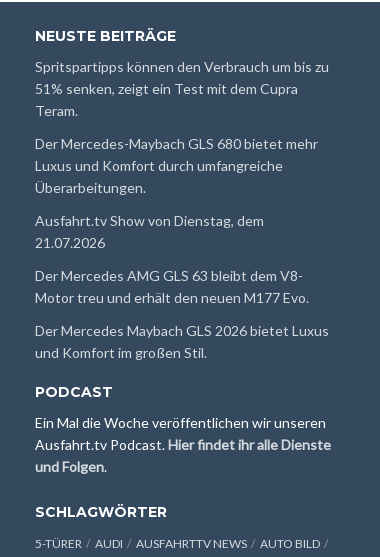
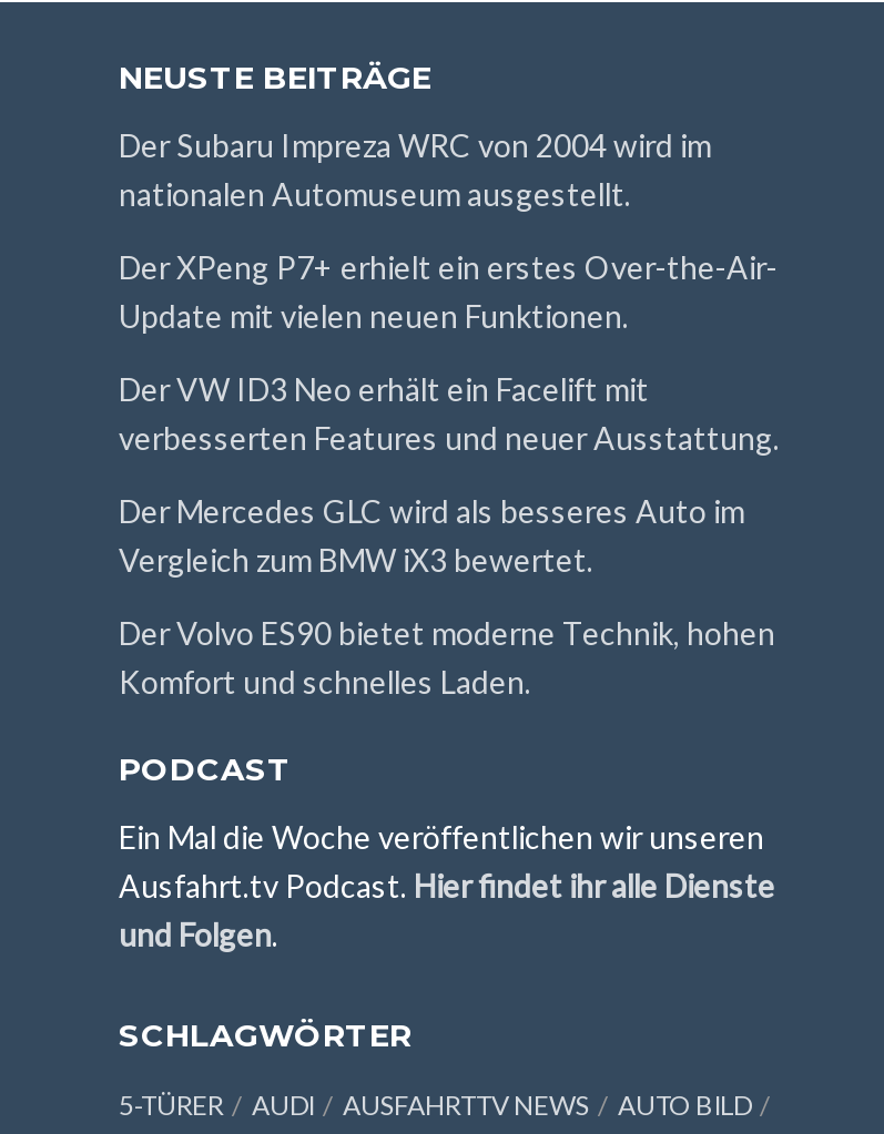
[35,58,329,119] Spritspartipps können den Verbrauch um bis zu | 51% senken, zeigt ein Test mit dem Cupra | Teram. -> [119,127,711,213] Der Subaru Impreza WRC von 2004 wird im | nationalen Automuseum ausgestellt.
[35,135,318,196] Der Mercedes-Maybach GLS 680 bietet mehr | Luxus und Komfort durch umfangreiche | Überarbeitungen. -> [119,249,778,335] Der XPeng P7+ erhielt ein erstes Over-the-Air- | Update mit vielen neuen Funktionen.
[35,212,264,251] Ausfahrt.tv Show von Dienstag, dem | 21.07.2026 -> [119,371,780,457] Der VW ID3 Neo erhält ein Facelift mit | verbesserten Features und neuer Ausstattung.
[35,267,309,306] Der Mercedes AMG GLS 63 bleibt dem V8- | Motor treu und erhält den neuen M177 Evo. -> [119,493,744,579] Der Mercedes GLC wird als besseres Auto im | Vergleich zum BMW iX3 bewertet.
[35,322,329,361] Der Mercedes Maybach GLS 2026 bietet Luxus | und Komfort im großen Stil. -> [119,615,775,701] Der Volvo ES90 bietet moderne Technik, hohen | Komfort und schnelles Laden.

